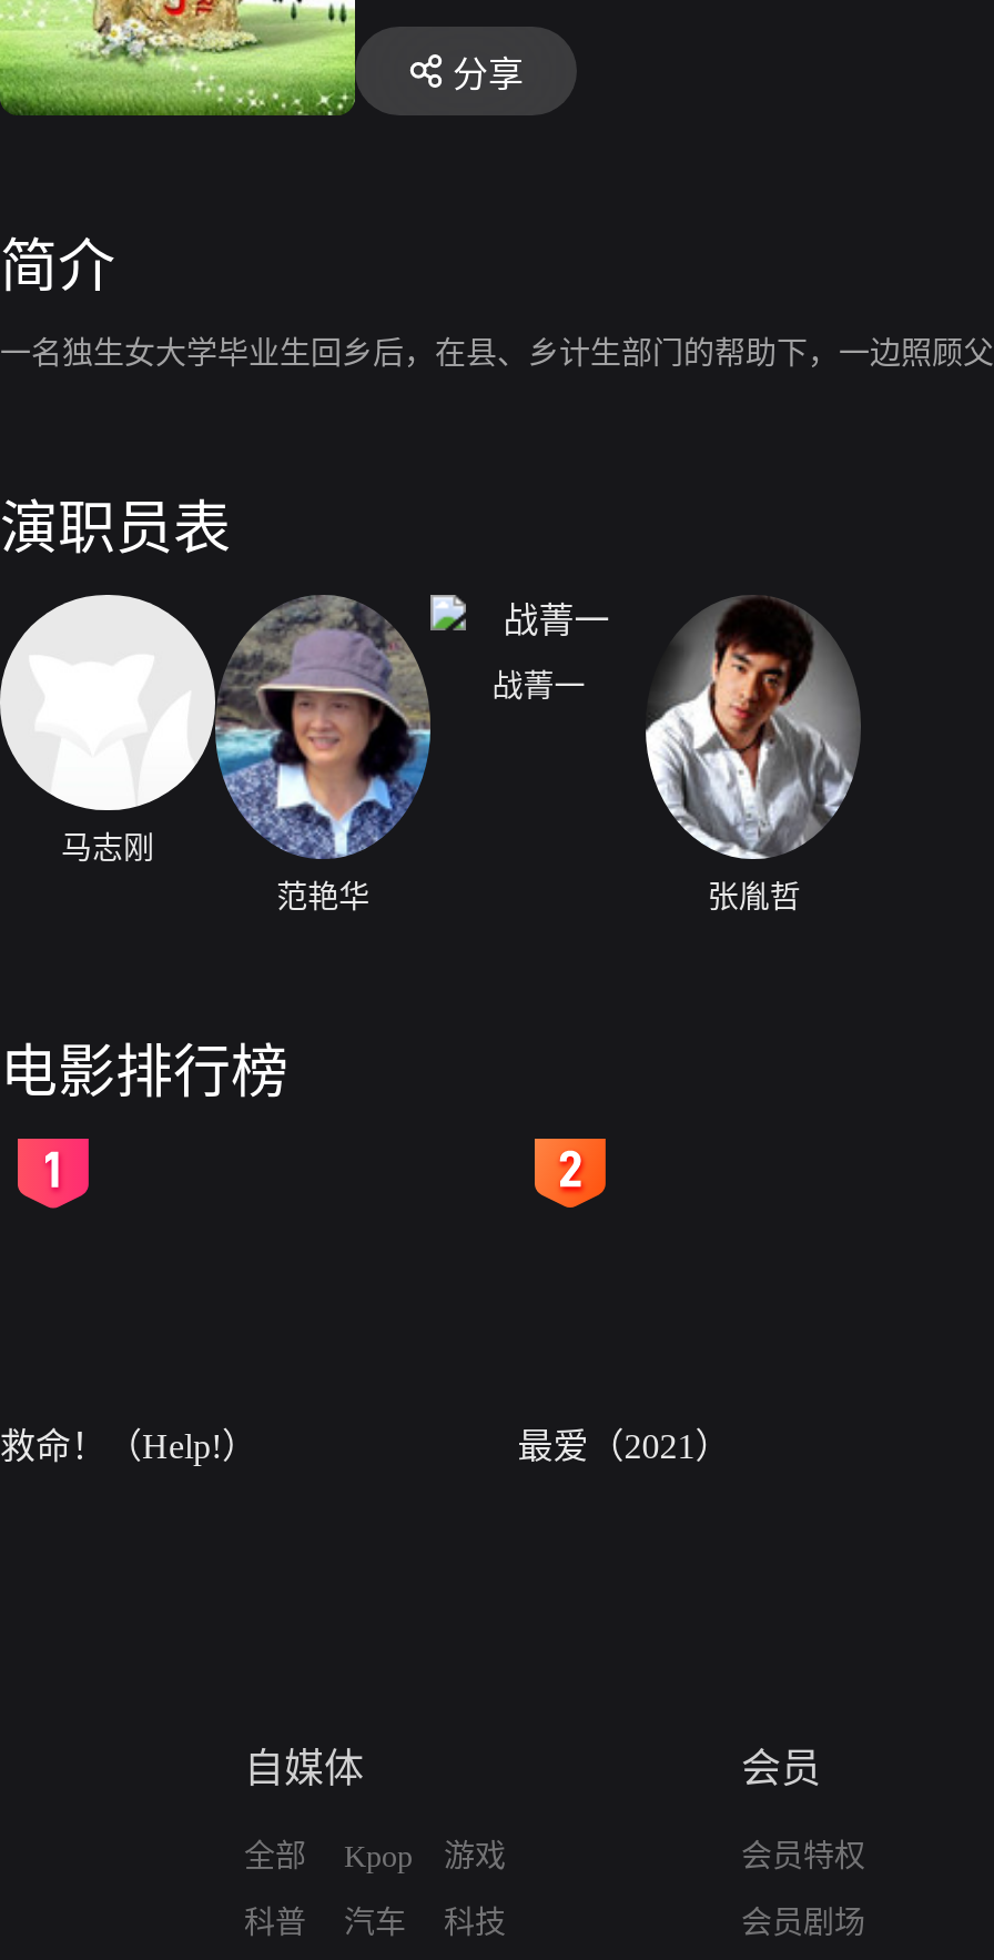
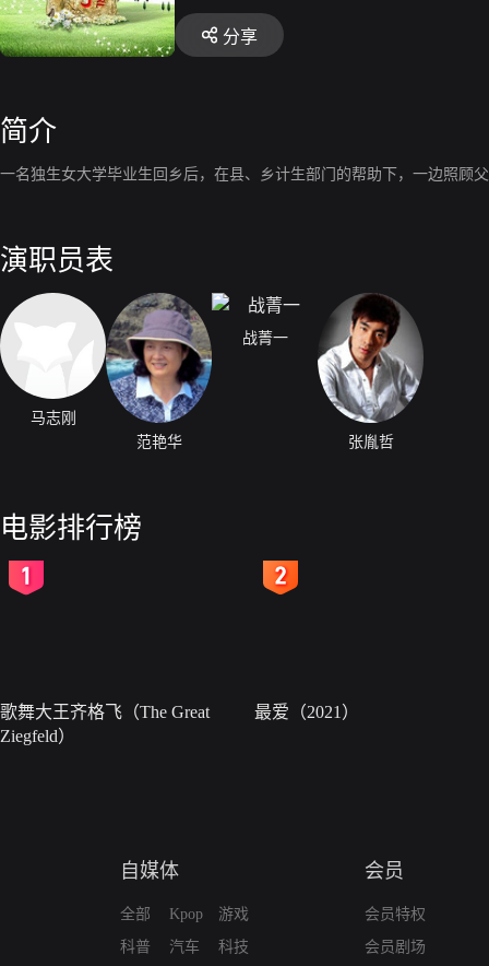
[0,1427,257,1465] 救命！（Help!） -> [0,703,210,745] 歌舞大王齐格飞（The Great | Ziegfeld）

